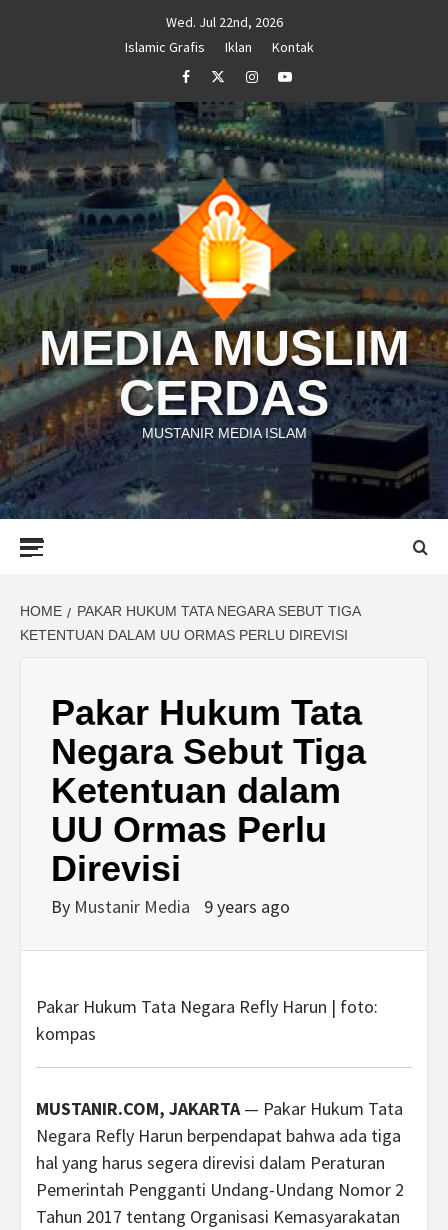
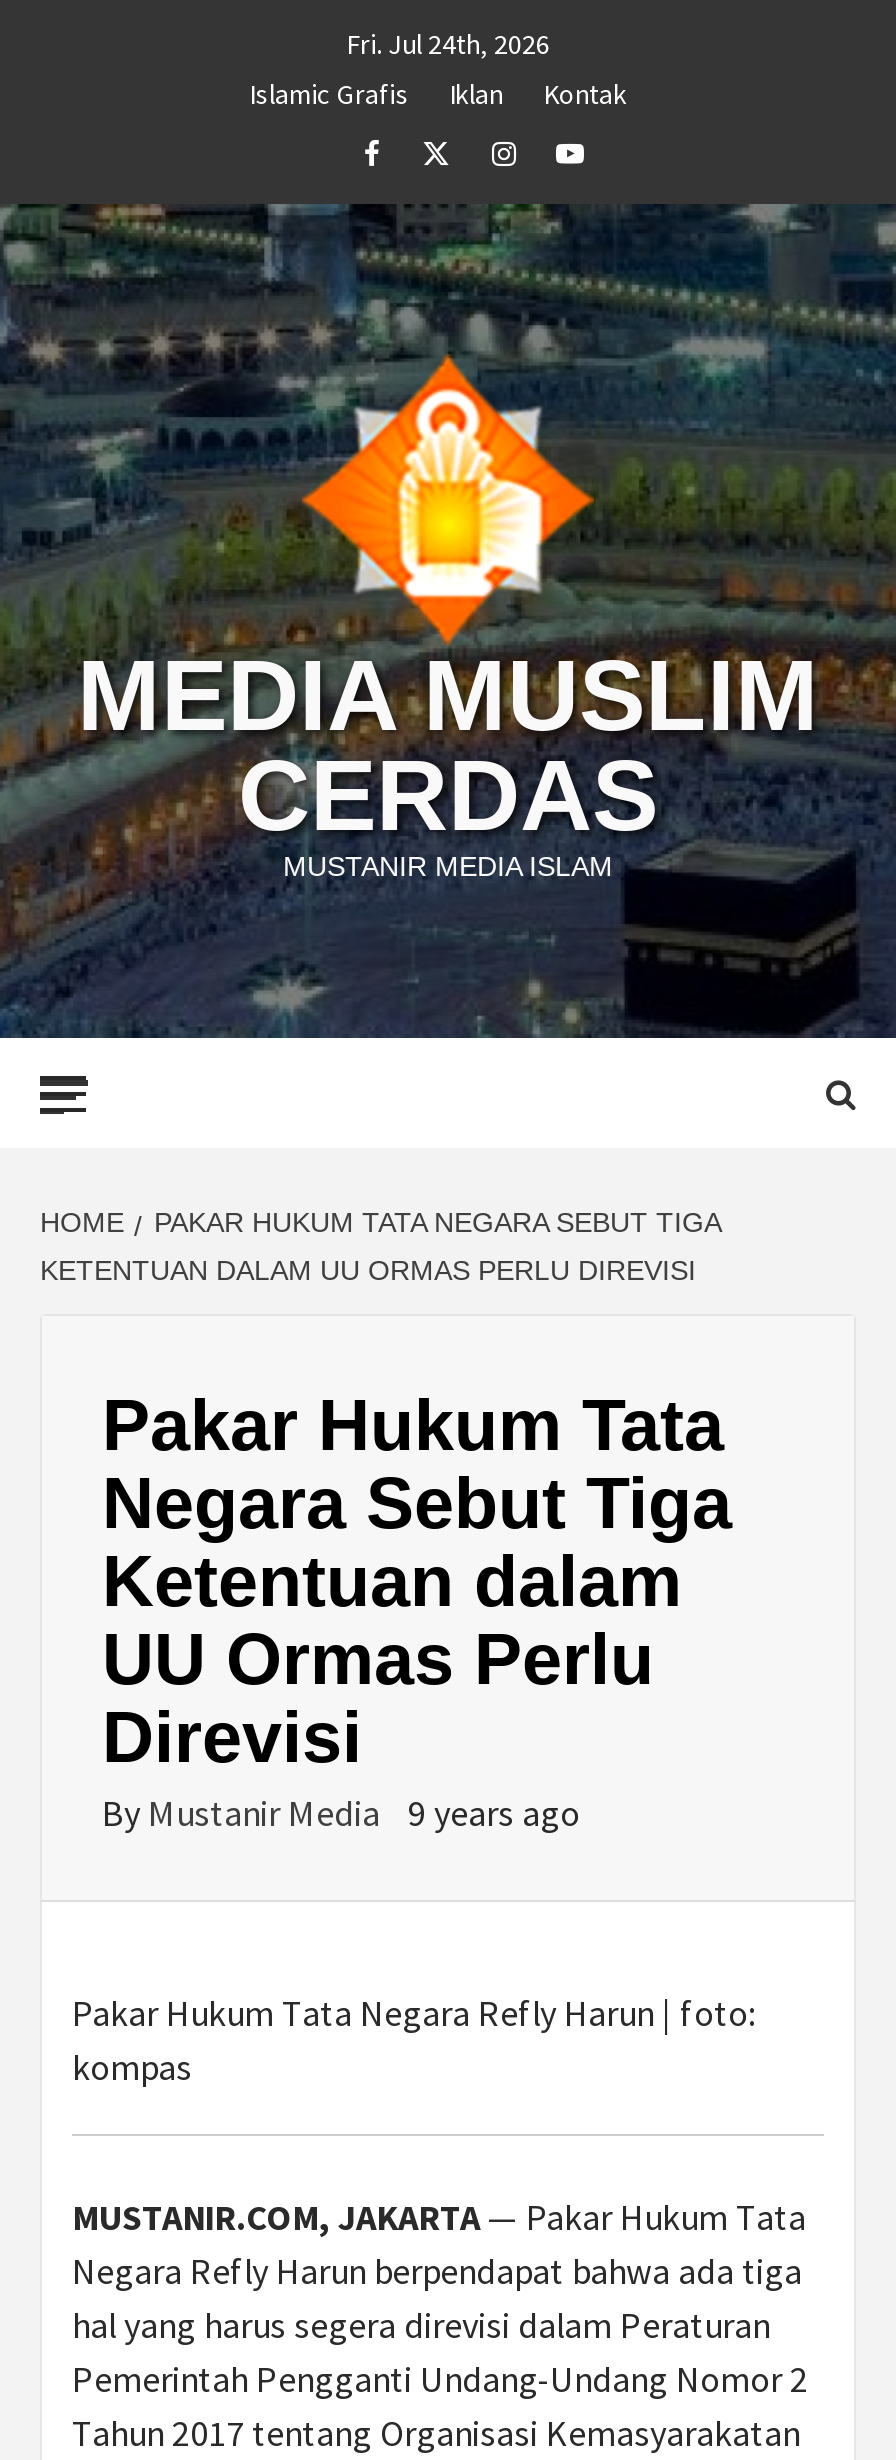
[165,13,282,31] Wed. Jul 22nd, 2026 -> [346,26,550,62] Fri. Jul 24th, 2026

